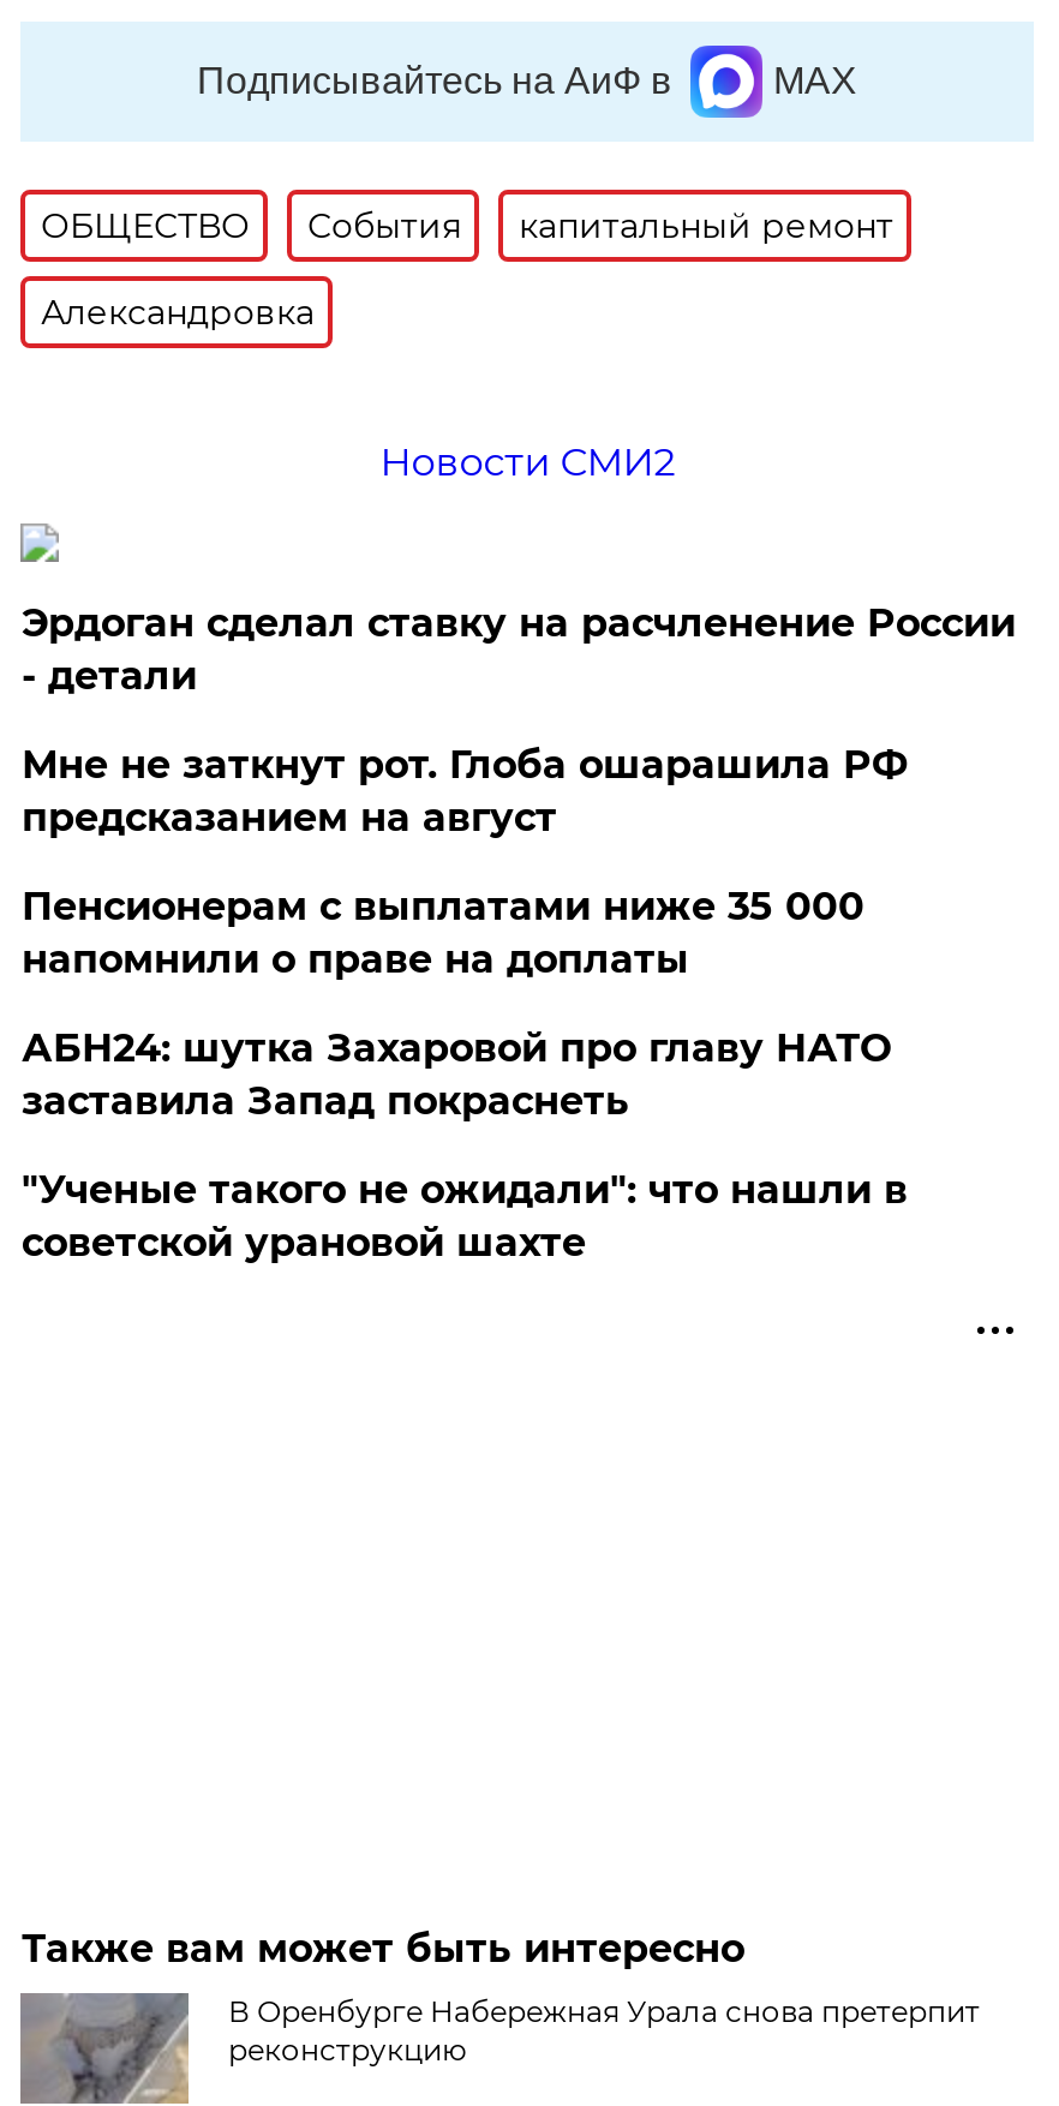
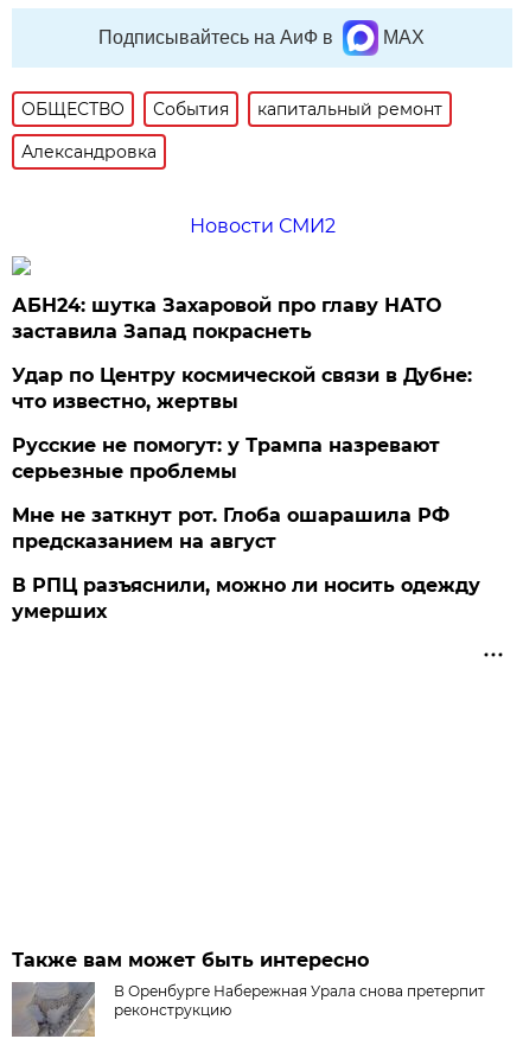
[21,600,1016,982] Эрдоган сделал ставку на расчленение России | - детали | Пенсионерам с выплатами ниже 35 000 | напомнили о праве на доплаты -> none
moved [21,742,907,840] -> [12,504,450,553]: Мне не заткнут рот. Глоба ошарашила РФ | предсказанием на август
moved [21,1025,891,1124] -> [12,294,442,343]: АБН24: шутка Захаровой про главу НАТО | заставила Запад покраснеть
[21,1167,907,1265] "Ученые такого не ожидали": что нашли в | советской урановой шахте -> [12,364,481,623] Удар по Центру космической связи в Дубне: | что известно, жертвы | Русские не помогут: у Трампа назревают | серьезные проблемы | В РПЦ разъяснили, можно ли носить одежду | умерших

